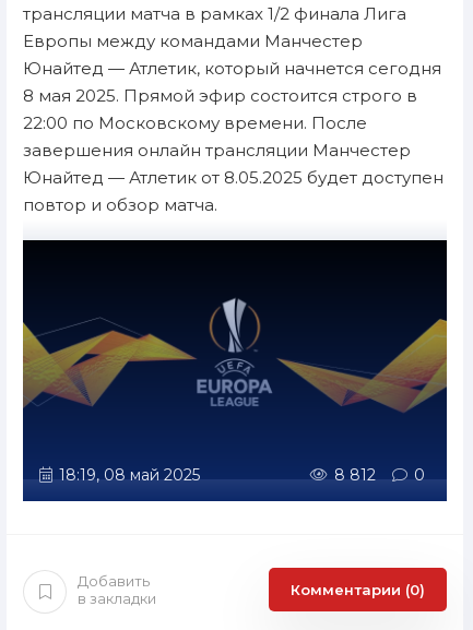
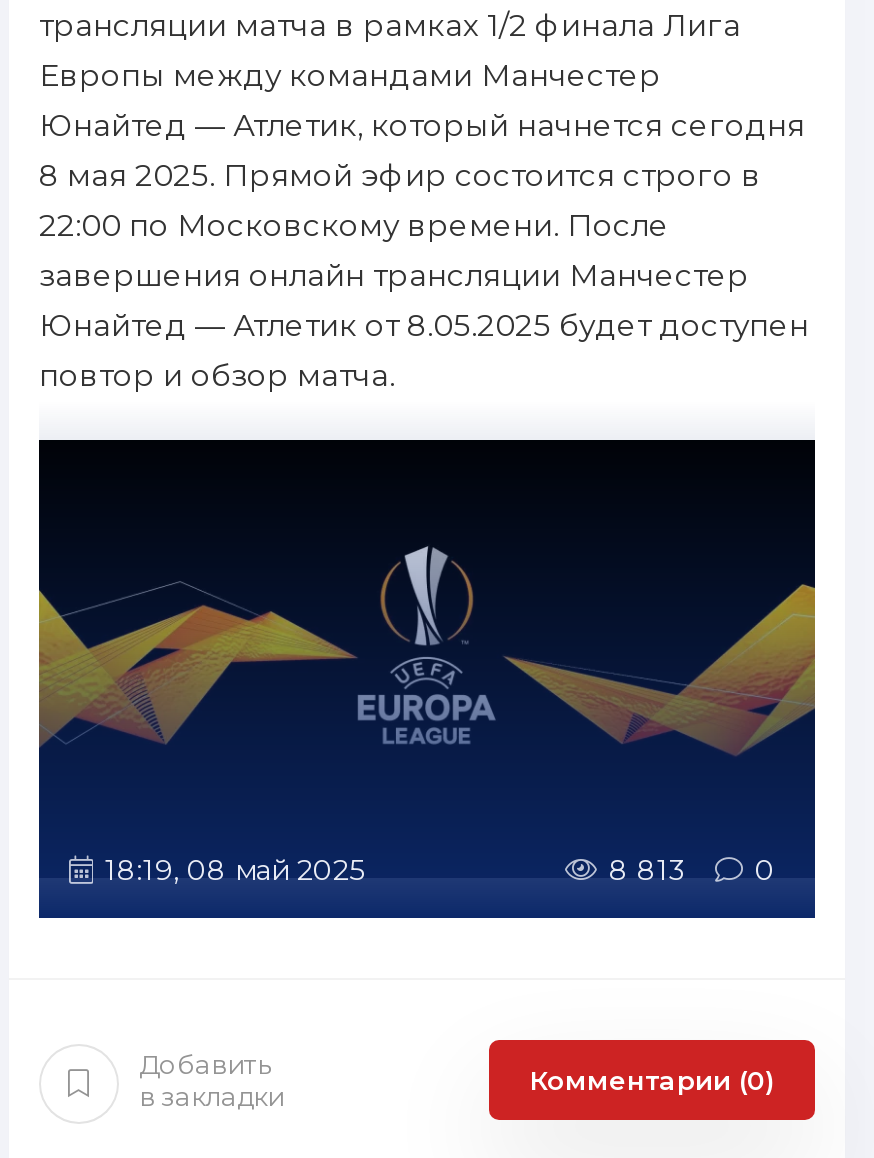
[334,465,376,484] 8 812 -> [609,851,685,887] 8 813

